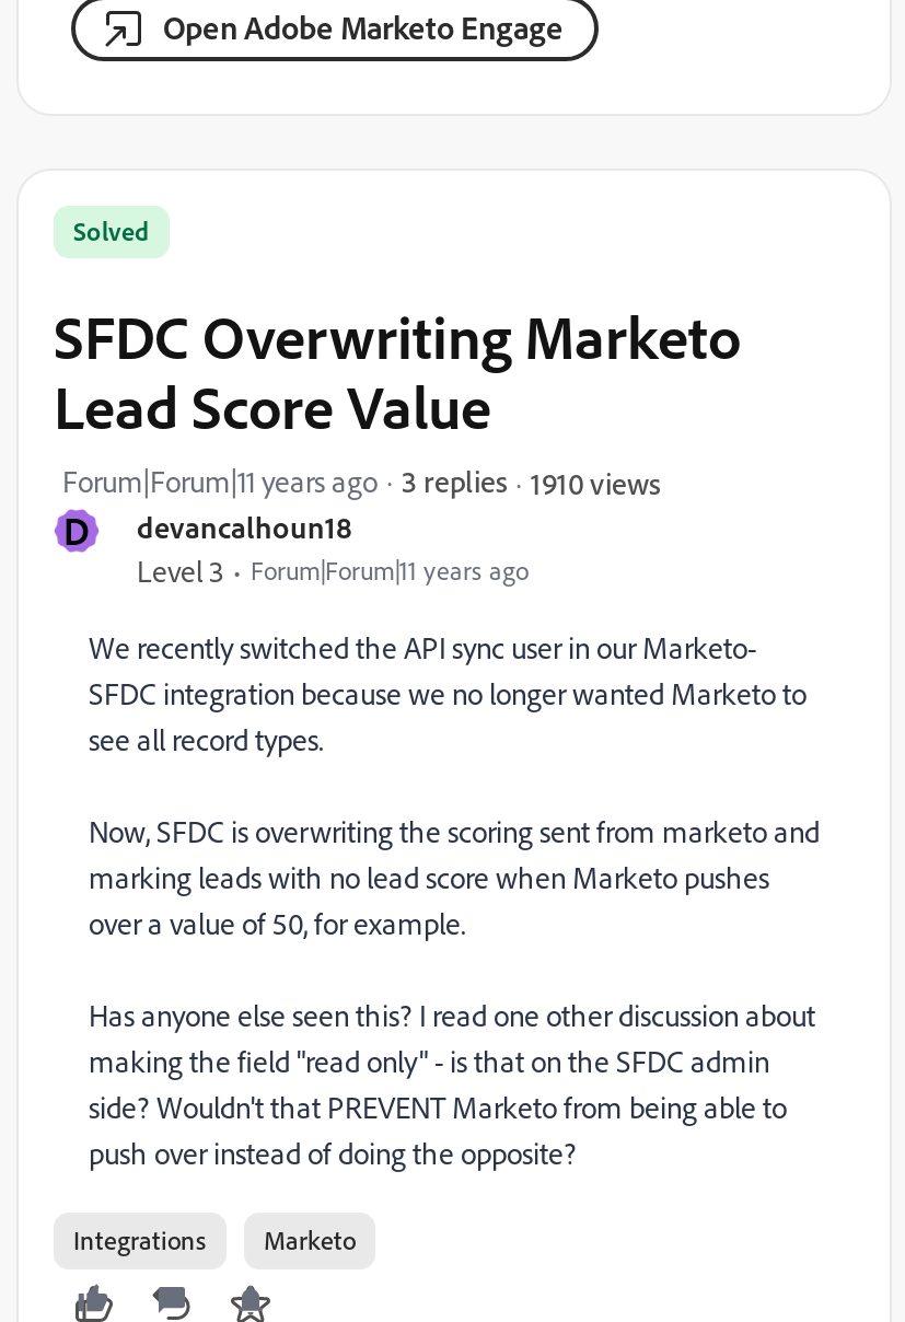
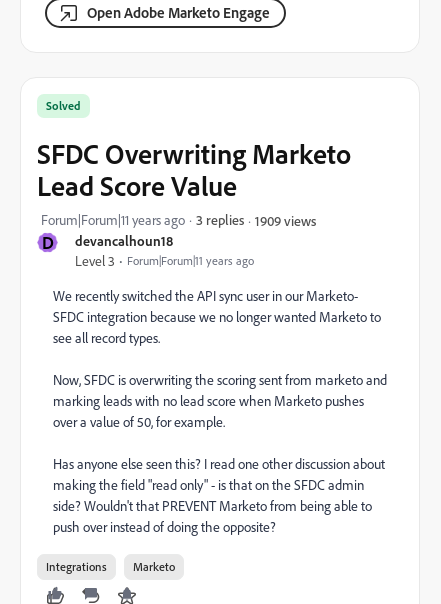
[531,463,660,500] 1910 views -> [255,211,316,228] 1909 views

